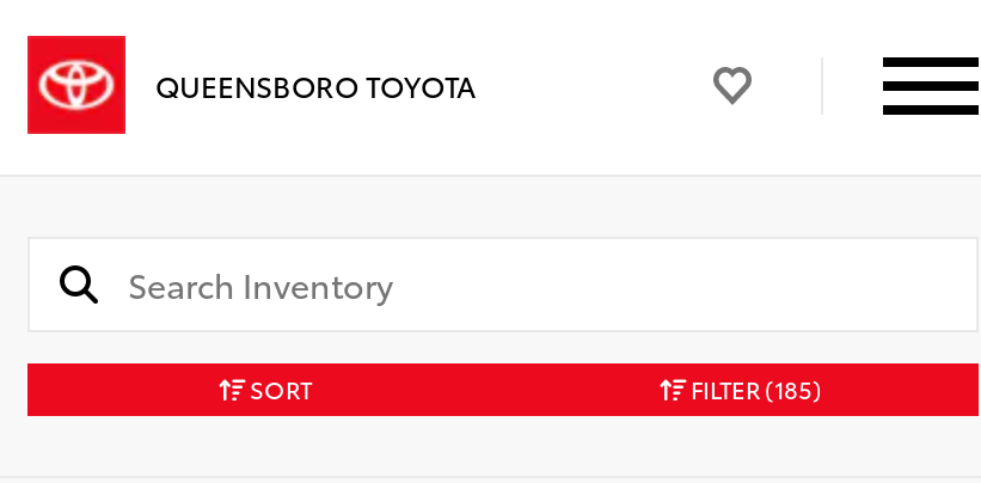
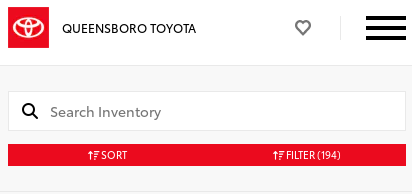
[686,370,822,406] FILTER (185) -> [283,147,340,162] FILTER (194)

